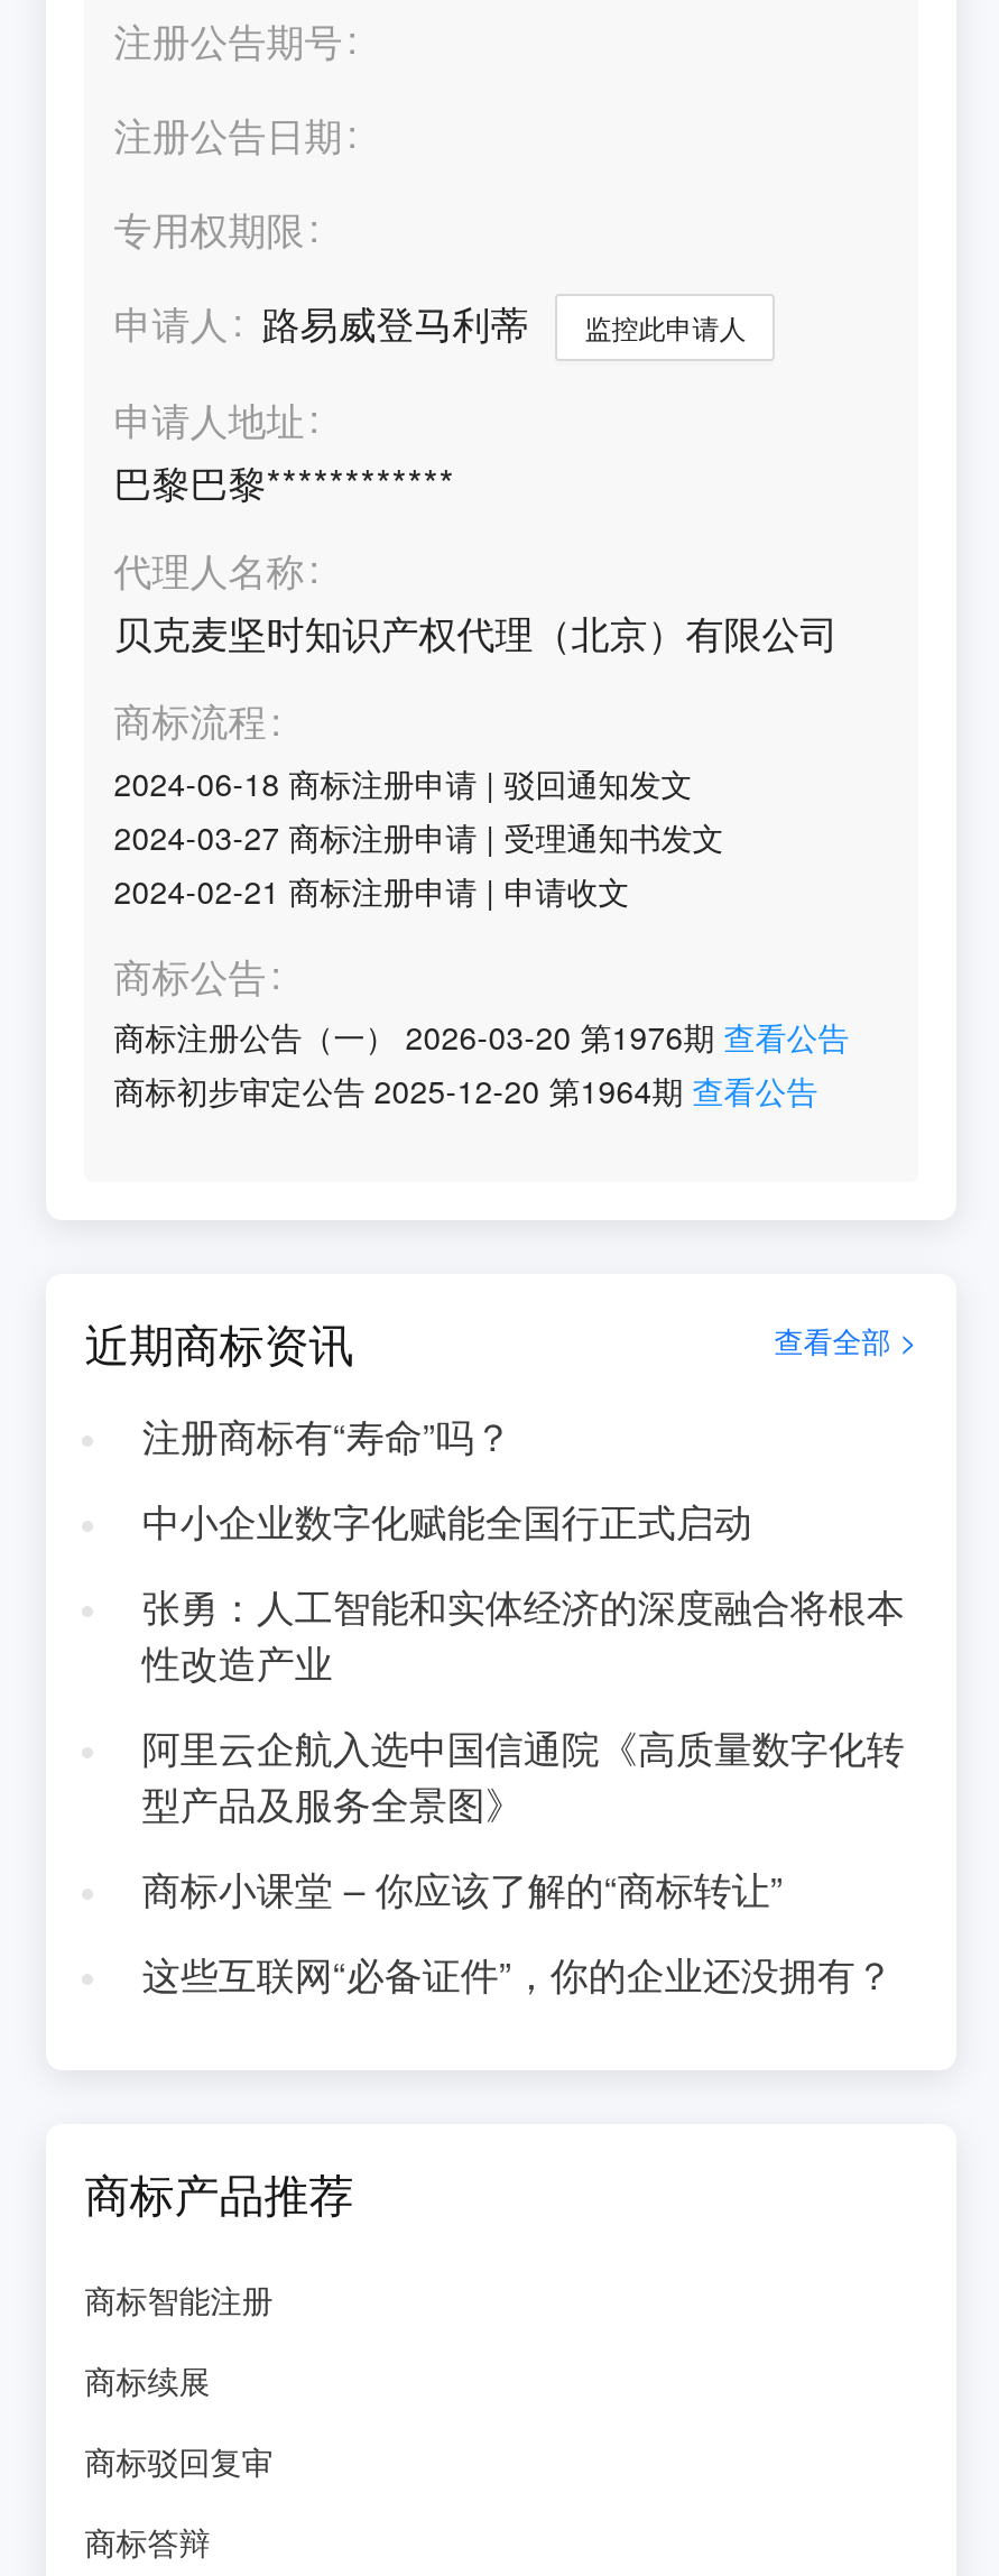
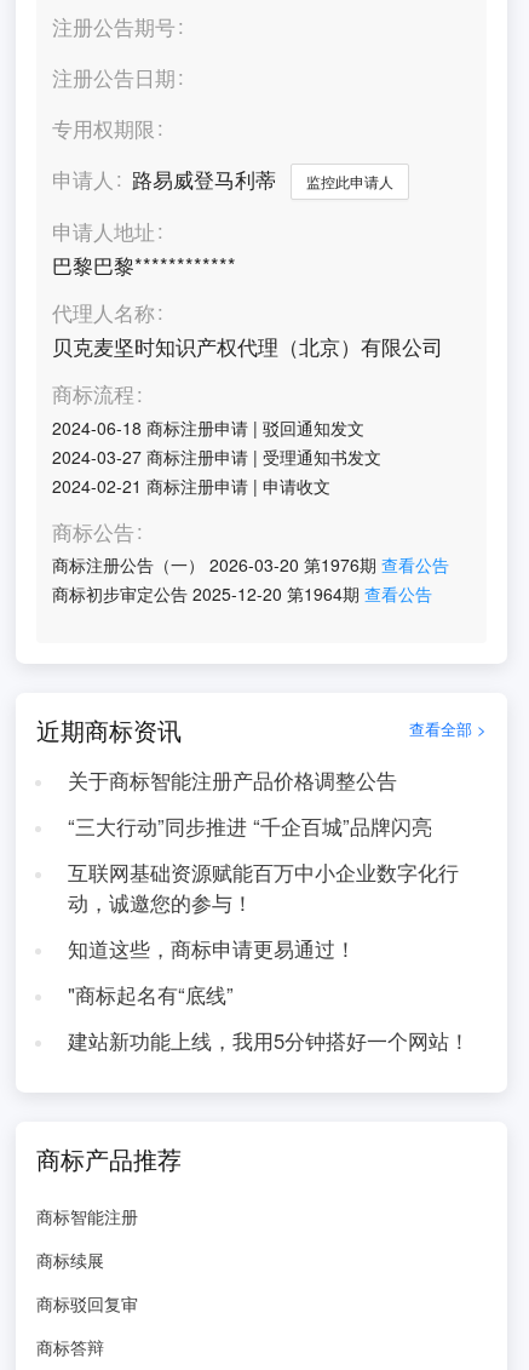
[142,1409,512,1462] 注册商标有“寿命”吗？ -> [68,766,397,795] 关于商标智能注册产品价格调整公告
[142,1494,752,1548] 中小企业数字化赋能全国行正式启动 -> [68,812,432,841] “三大行动”同步推进 “千企百城”品牌闪亮
[142,1579,904,1689] 张勇：人工智能和实体经济的深度融合将根本 | 性改造产业 -> [68,858,459,917] 互联网基础资源赋能百万中小企业数字化行 | 动，诚邀您的参与！
[142,1720,904,1830] 阿里云企航入选中国信通院《高质量数字化转 | 型产品及服务全景图》 -> [68,934,356,963] 知道这些，商标申请更易通过！
[142,1861,783,1915] 商标小课堂 – 你应该了解的“商标转让” -> [68,980,233,1009] "商标起名有“底线”
[142,1947,893,2000] 这些互联网“必备证件”，你的企业还没拥有？ -> [68,1026,469,1055] 建站新功能上线，我用5分钟搭好一个网站！

